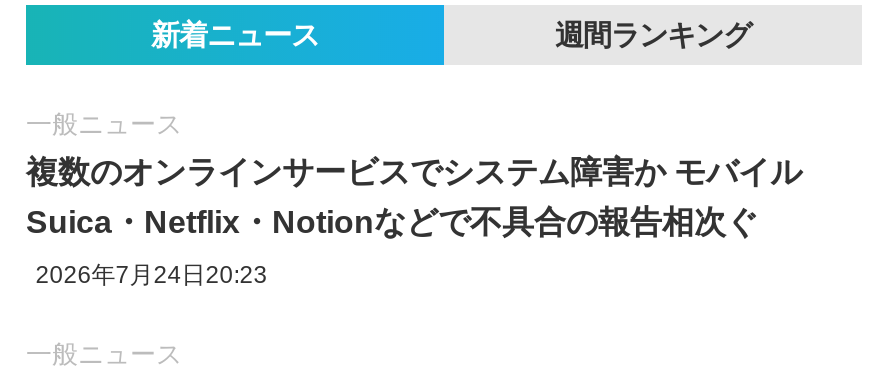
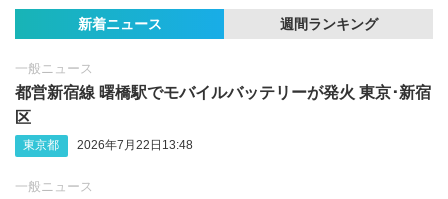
[26,156,802,190] 複数のオンラインサービスでシステム障害か モバイル -> [15,84,431,101] 都営新宿線 曙橋駅でモバイルバッテリーが発火 東京･新宿
[26,206,758,240] Suica・Netflix・Notionなどで不具合の報告相次ぐ -> [15,109,31,126] 区
[36,261,268,289] 2026年7月24日20:23 -> [23,138,193,152] 東京都 | 2026年7月22日13:48

